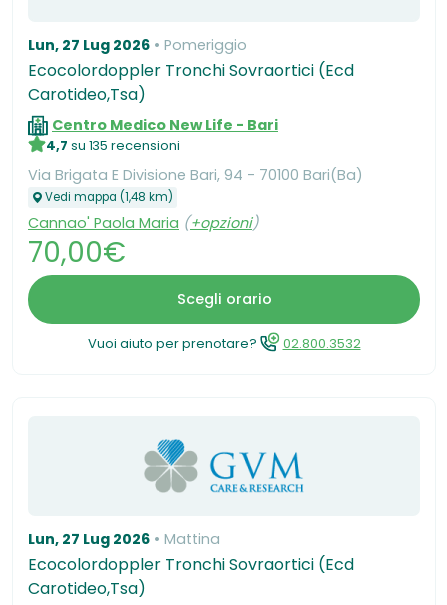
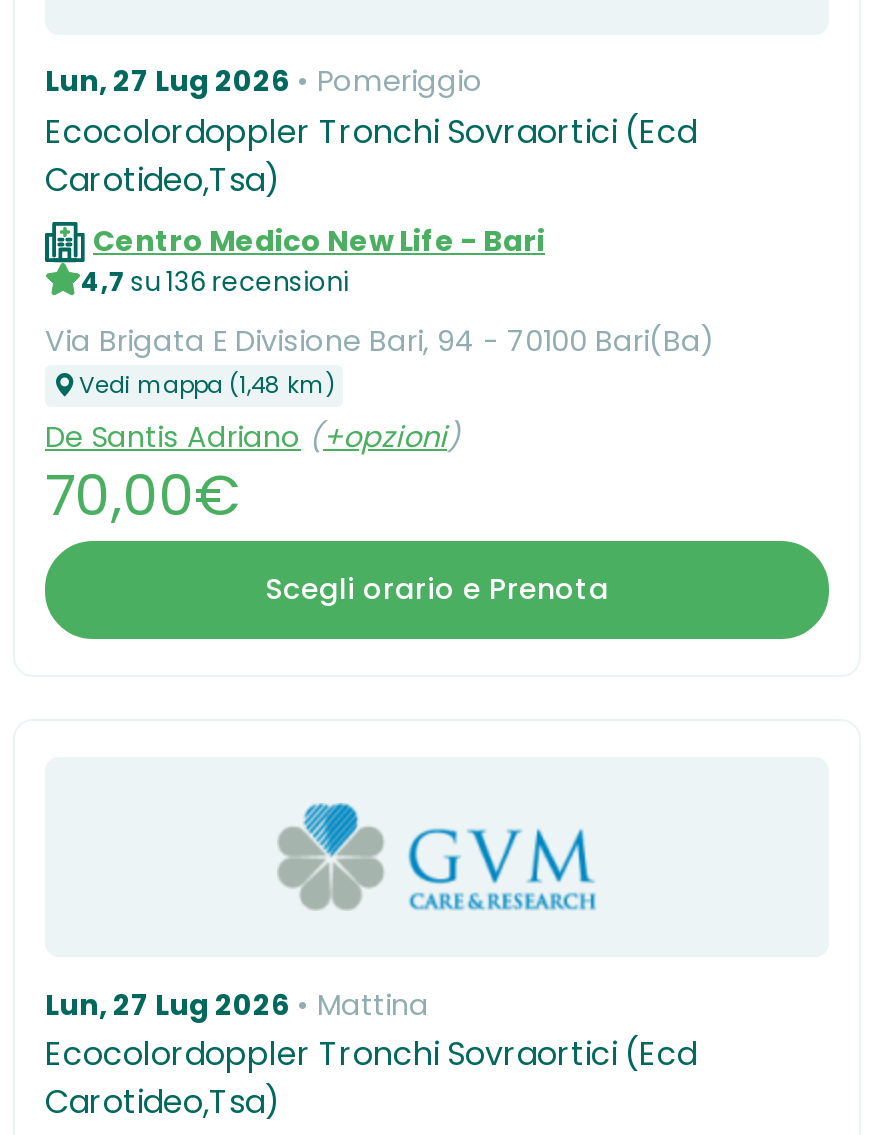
[46,136,180,155] 4,7 su 135 recensioni -> [81,263,348,301] 4,7 su 136 recensioni
[28,213,259,233] Cannao' Paola Maria (+opzioni) -> [45,417,461,457] De Santis Adriano (+opzioni)
[87,289,360,352] Scegli orario | Vuoi aiuto per prenotare? | 02.800.3532 -> [265,569,609,609] Scegli orario e Prenota

